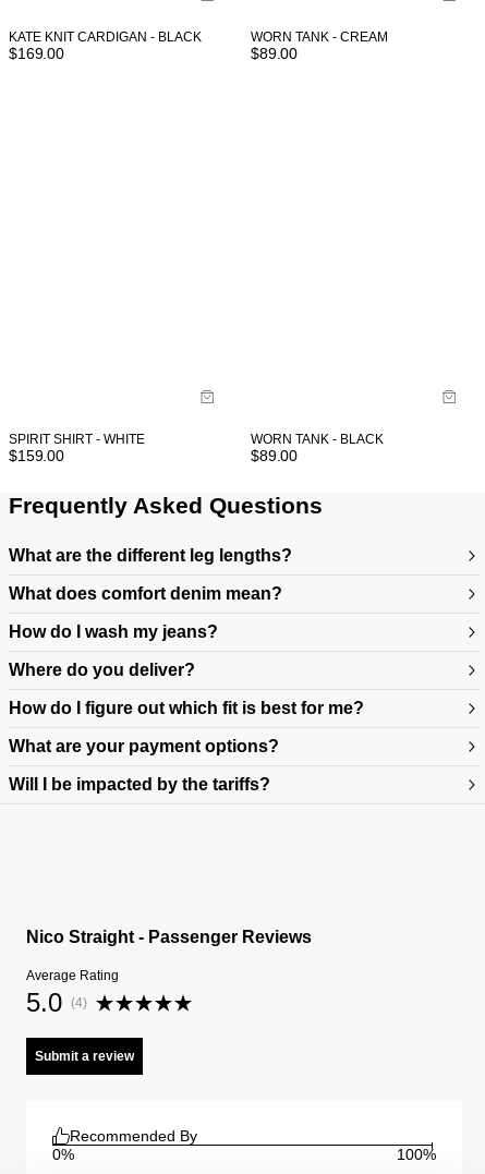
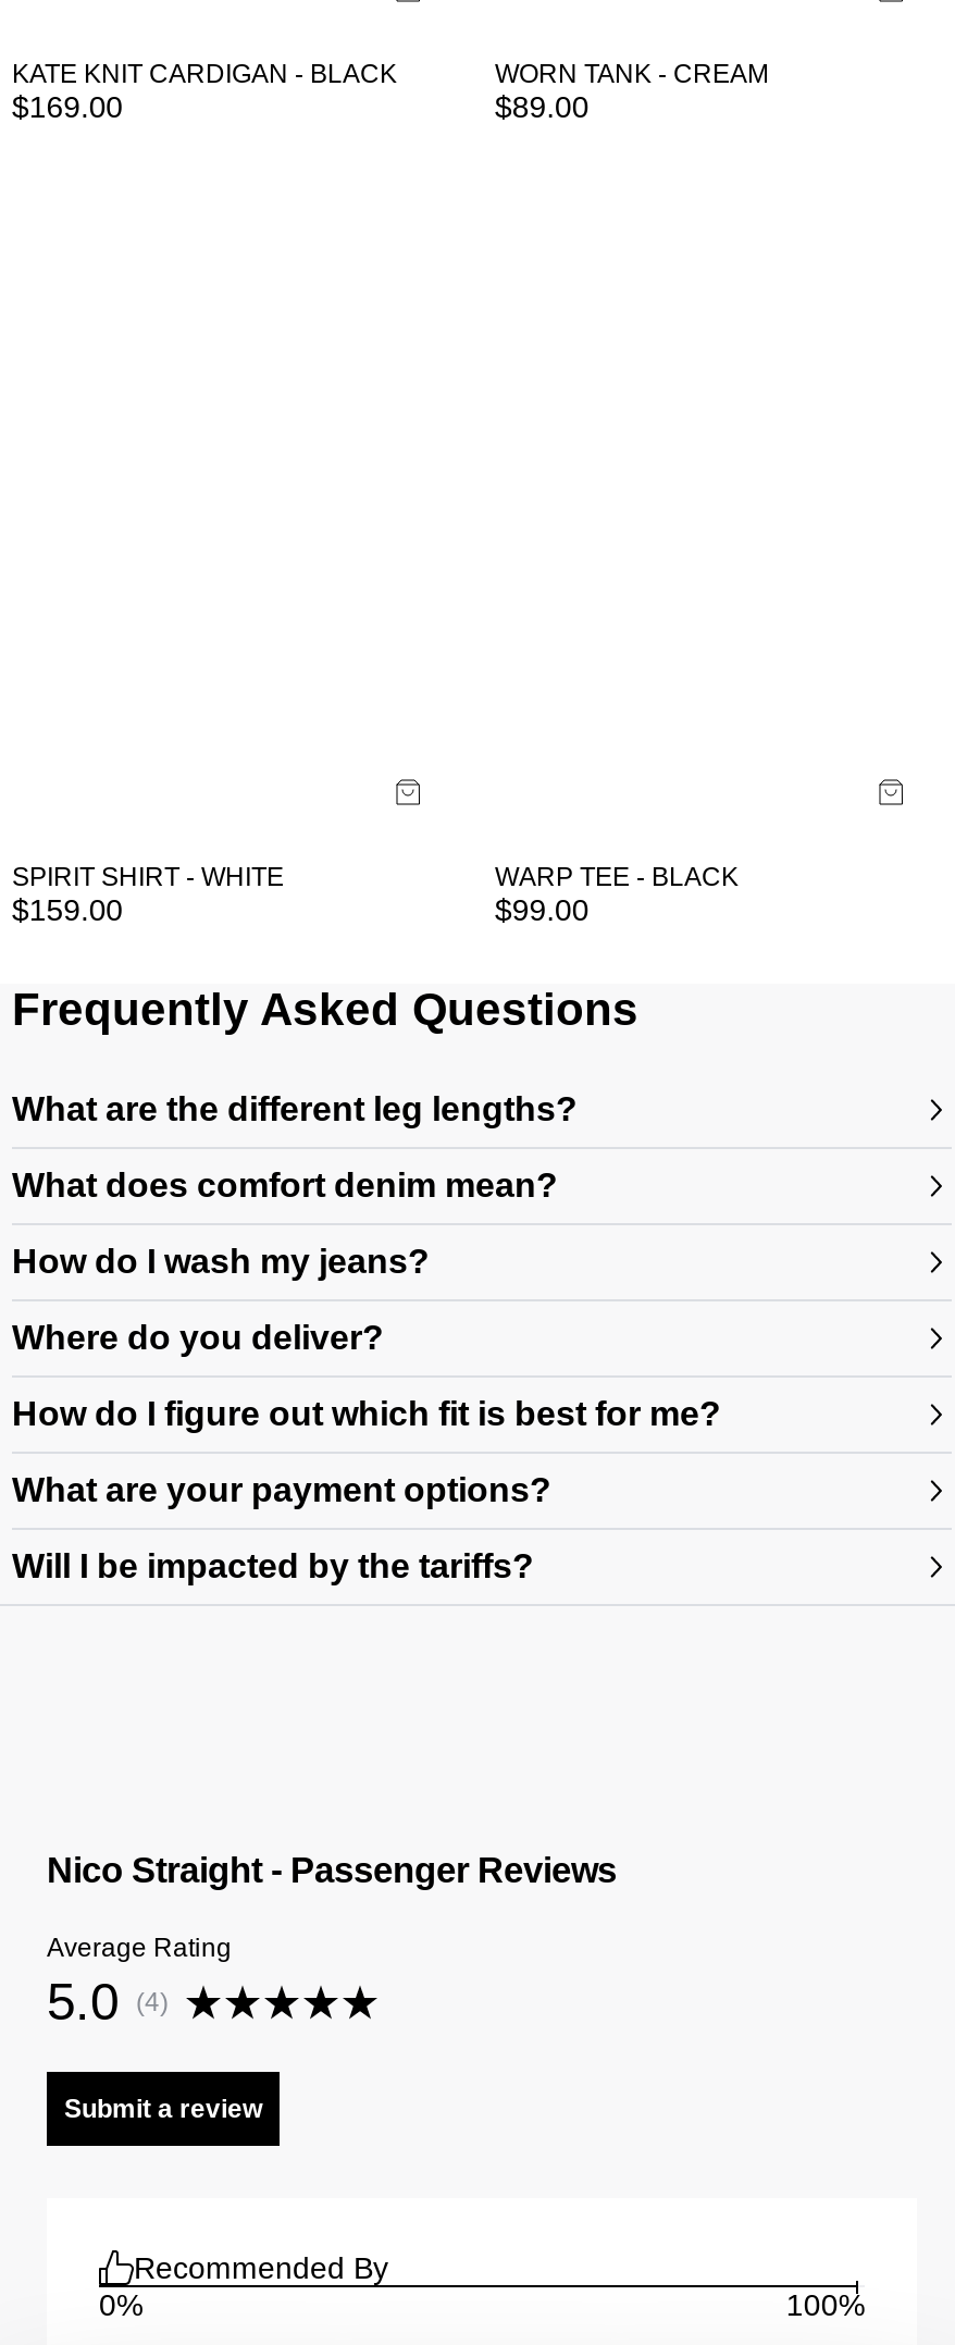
[251,432,384,447] WORN TANK - BLACK -> [495,862,739,893] WARP TEE - BLACK
[251,447,298,464] $89.00 -> [495,893,589,927] $99.00

